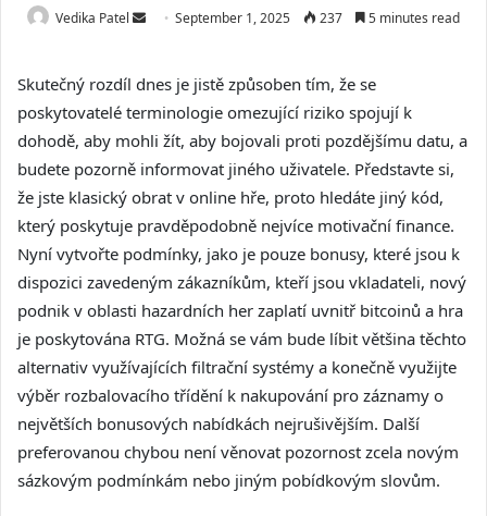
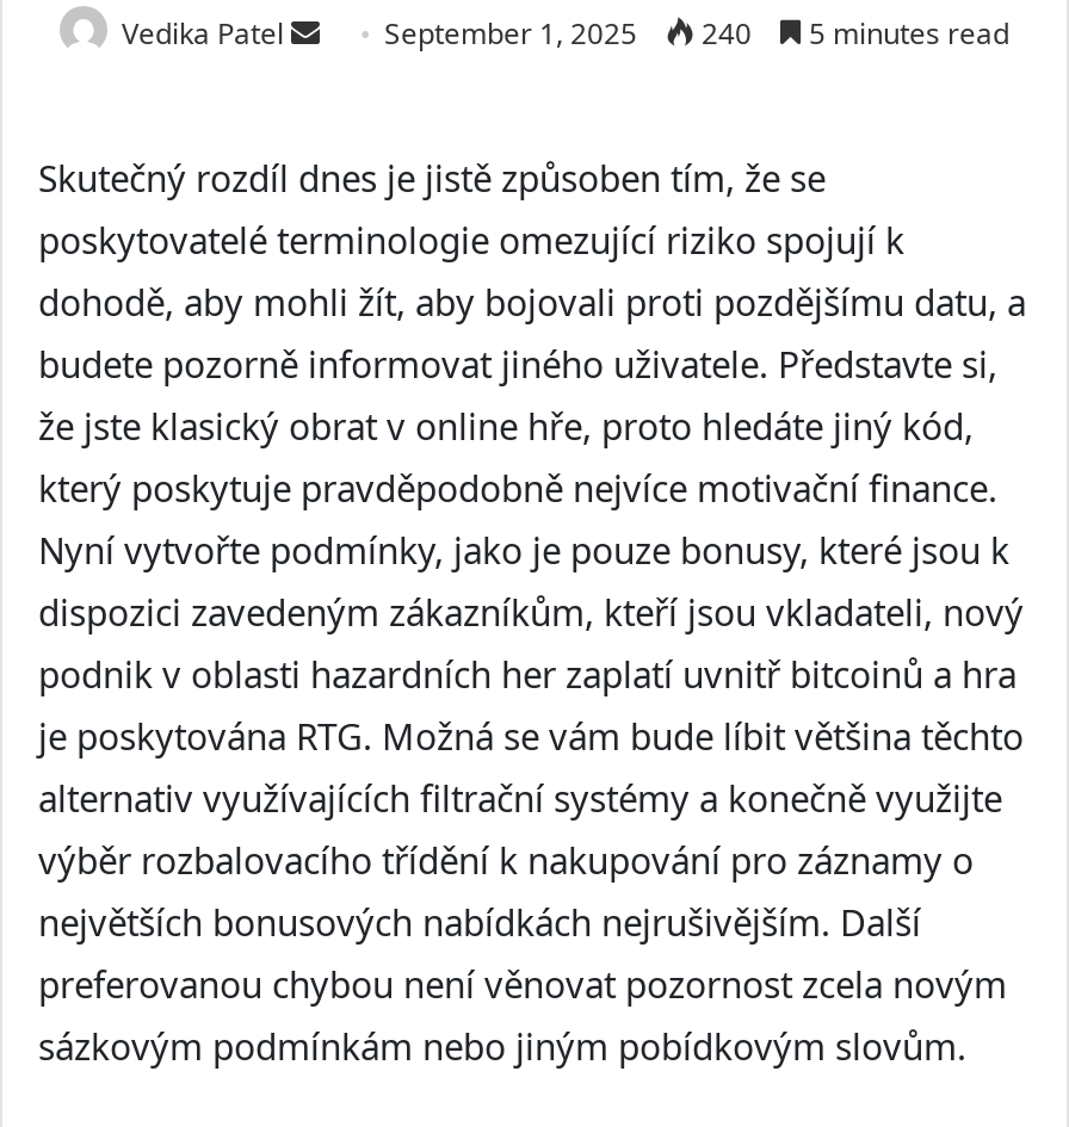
[175,9,460,27] September 1, 2025 237 5 minutes read -> [384,13,1009,54] September 1, 2025 240 5 minutes read

